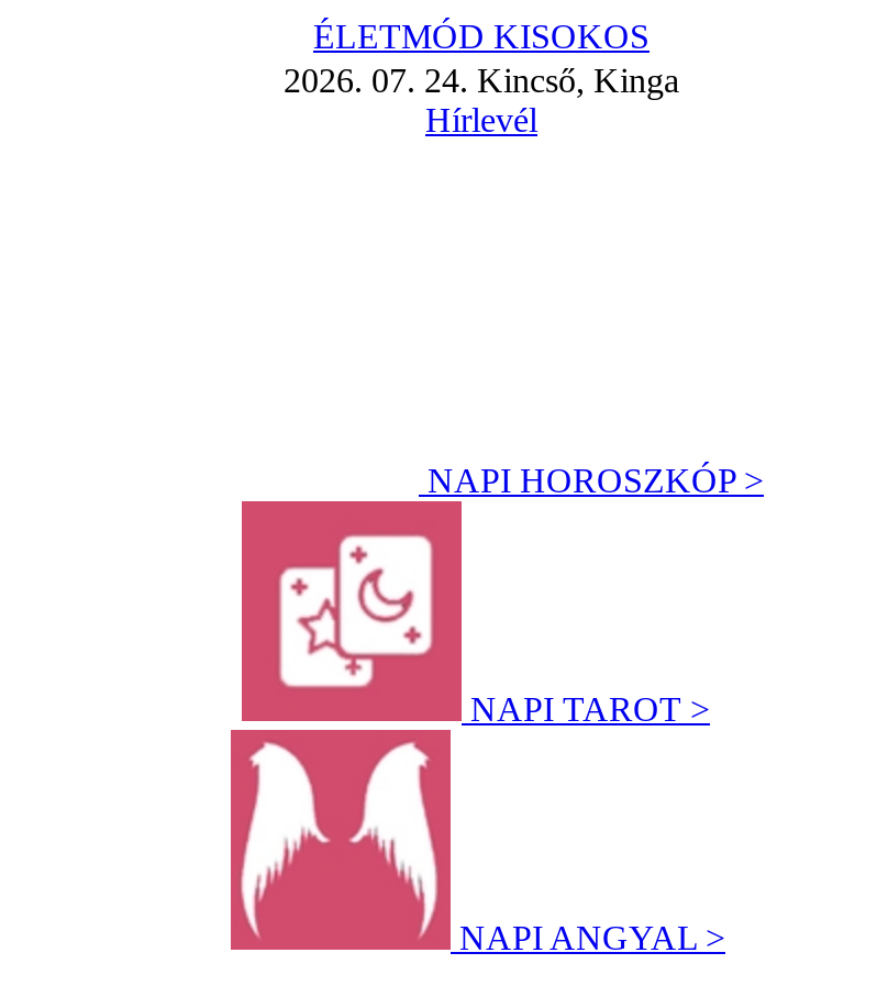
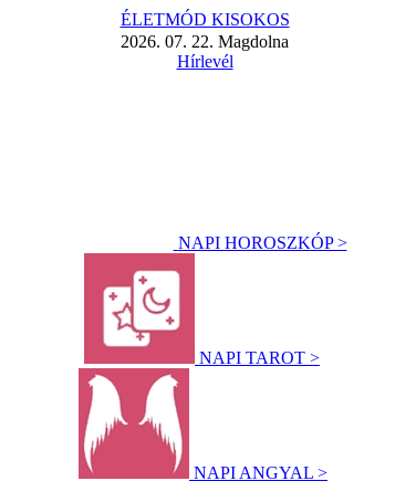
[284,62,679,99] 2026. 07. 24. Kincső, Kinga -> [121,32,289,51] 2026. 07. 22. Magdolna

